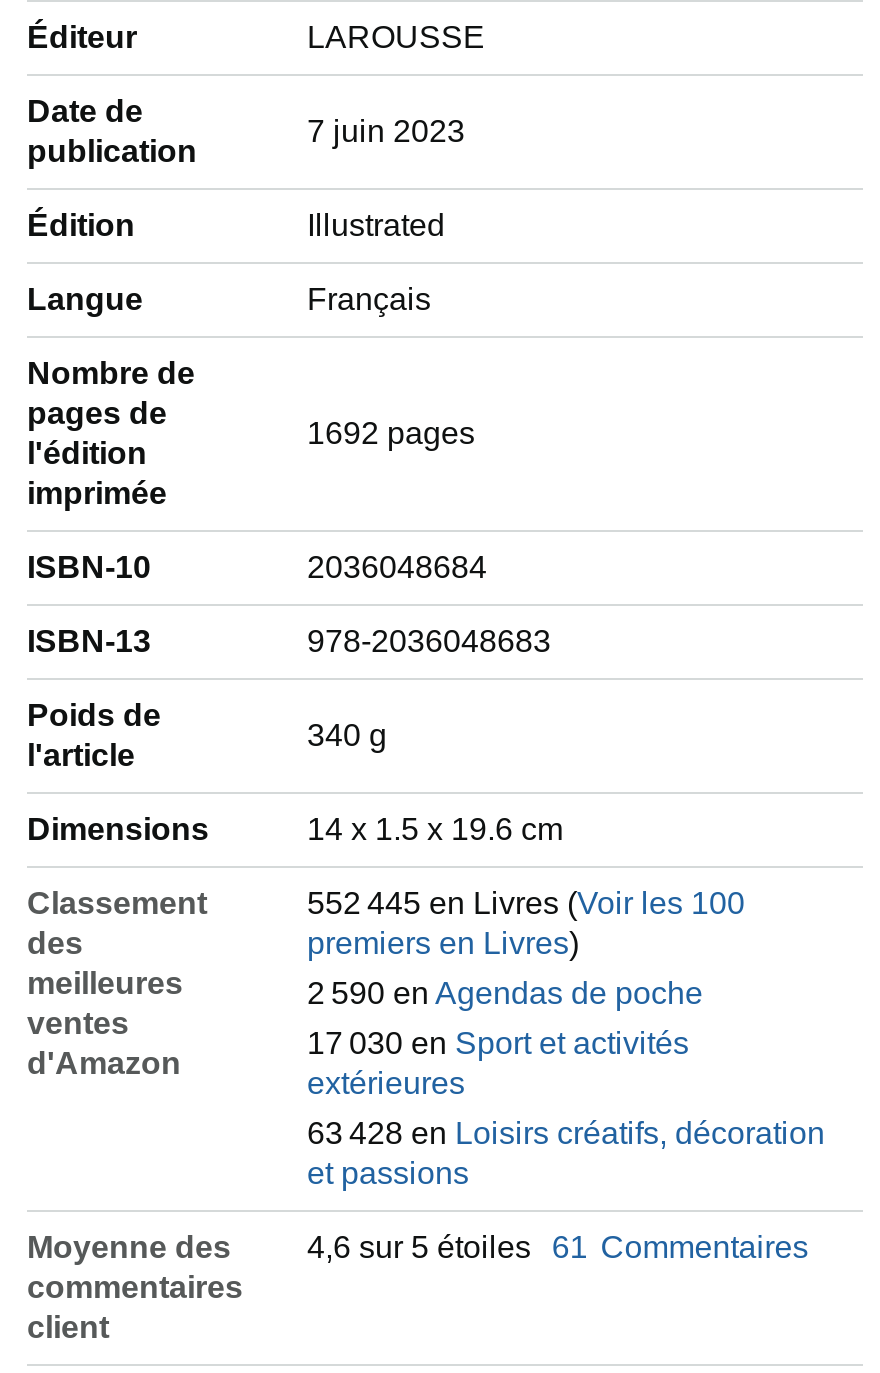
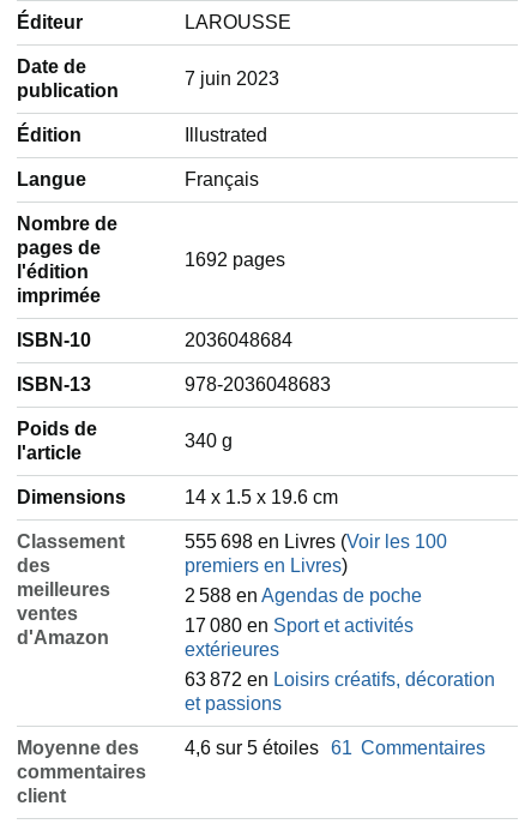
[307,887,745,921] 552 445 en Livres (Voir les 100 -> [185,532,447,552] 555 698 en Livres (Voir les 100
[307,977,703,1011] 2 590 en Agendas de poche -> [185,586,422,606] 2 588 en Agendas de poche
[307,1027,689,1061] 17 030 en Sport et activités -> [185,616,414,636] 17 080 en Sport et activités
[307,1117,825,1151] 63 428 en Loisirs créatifs, décoration -> [185,670,495,690] 63 872 en Loisirs créatifs, décoration

